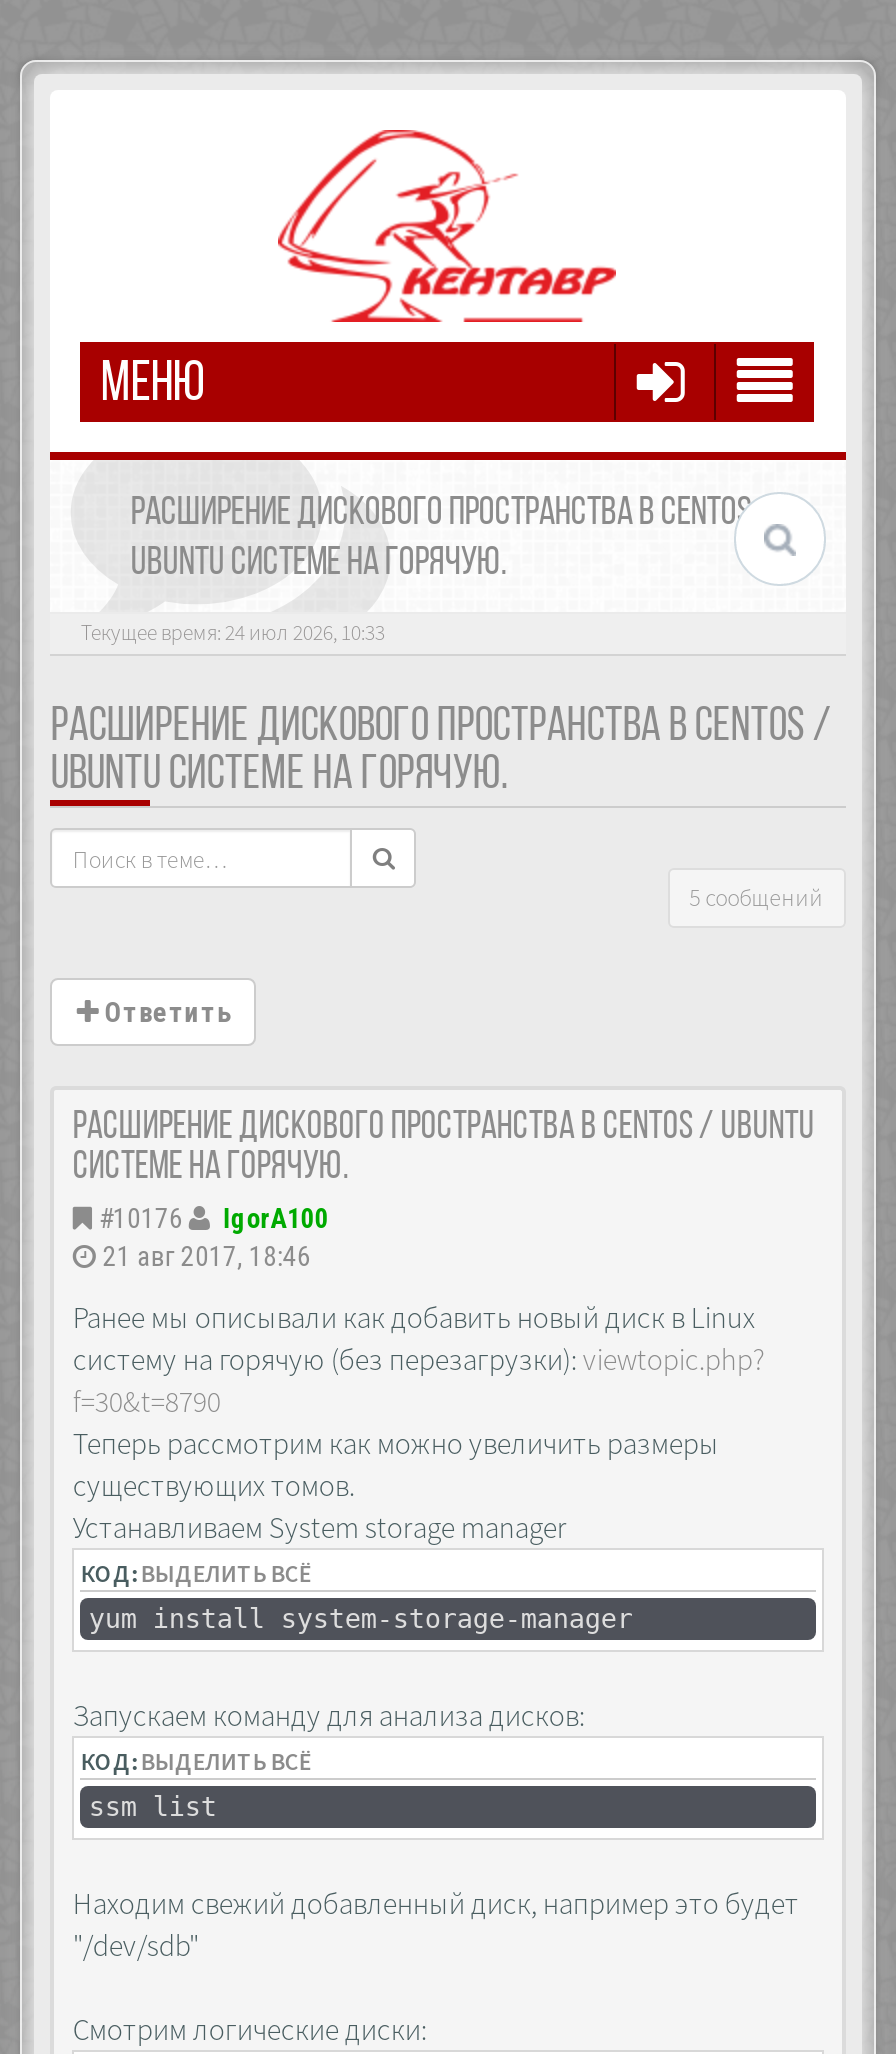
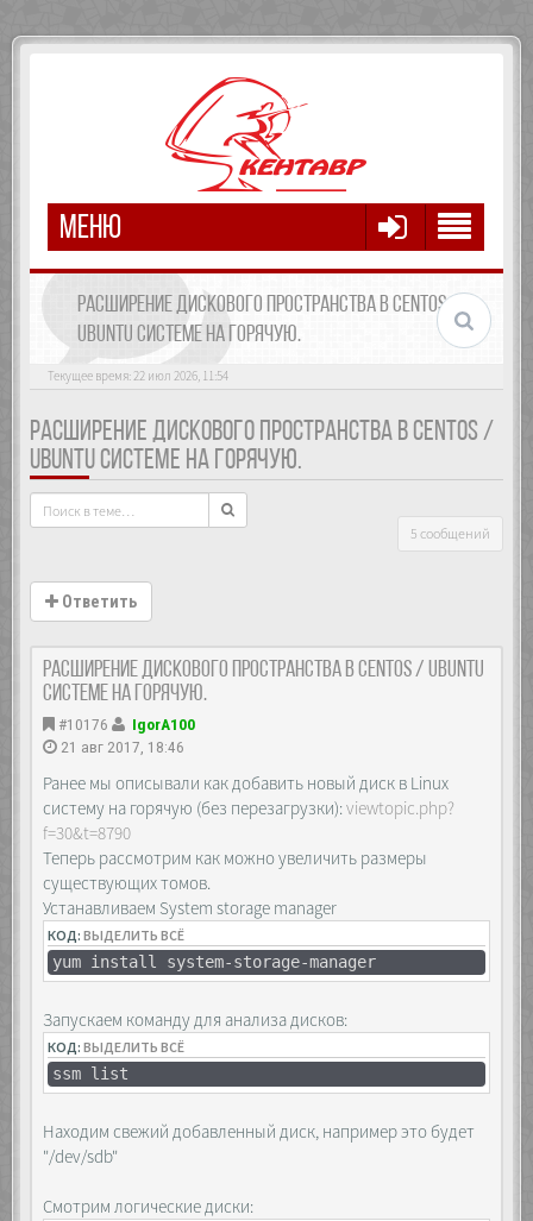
[81,618,385,646] Текущее время: 24 июл 2026, 10:33 -> [48,367,229,384] Текущее время: 22 июл 2026, 11:54

